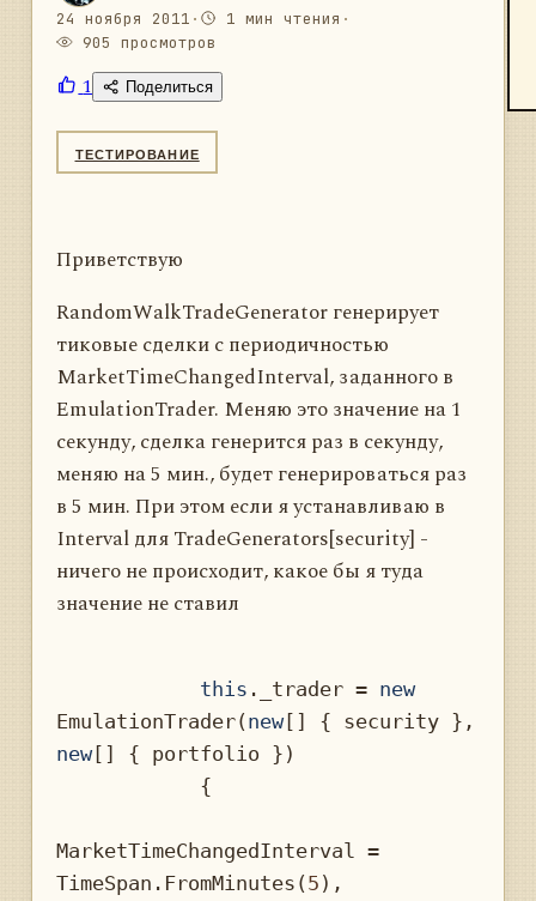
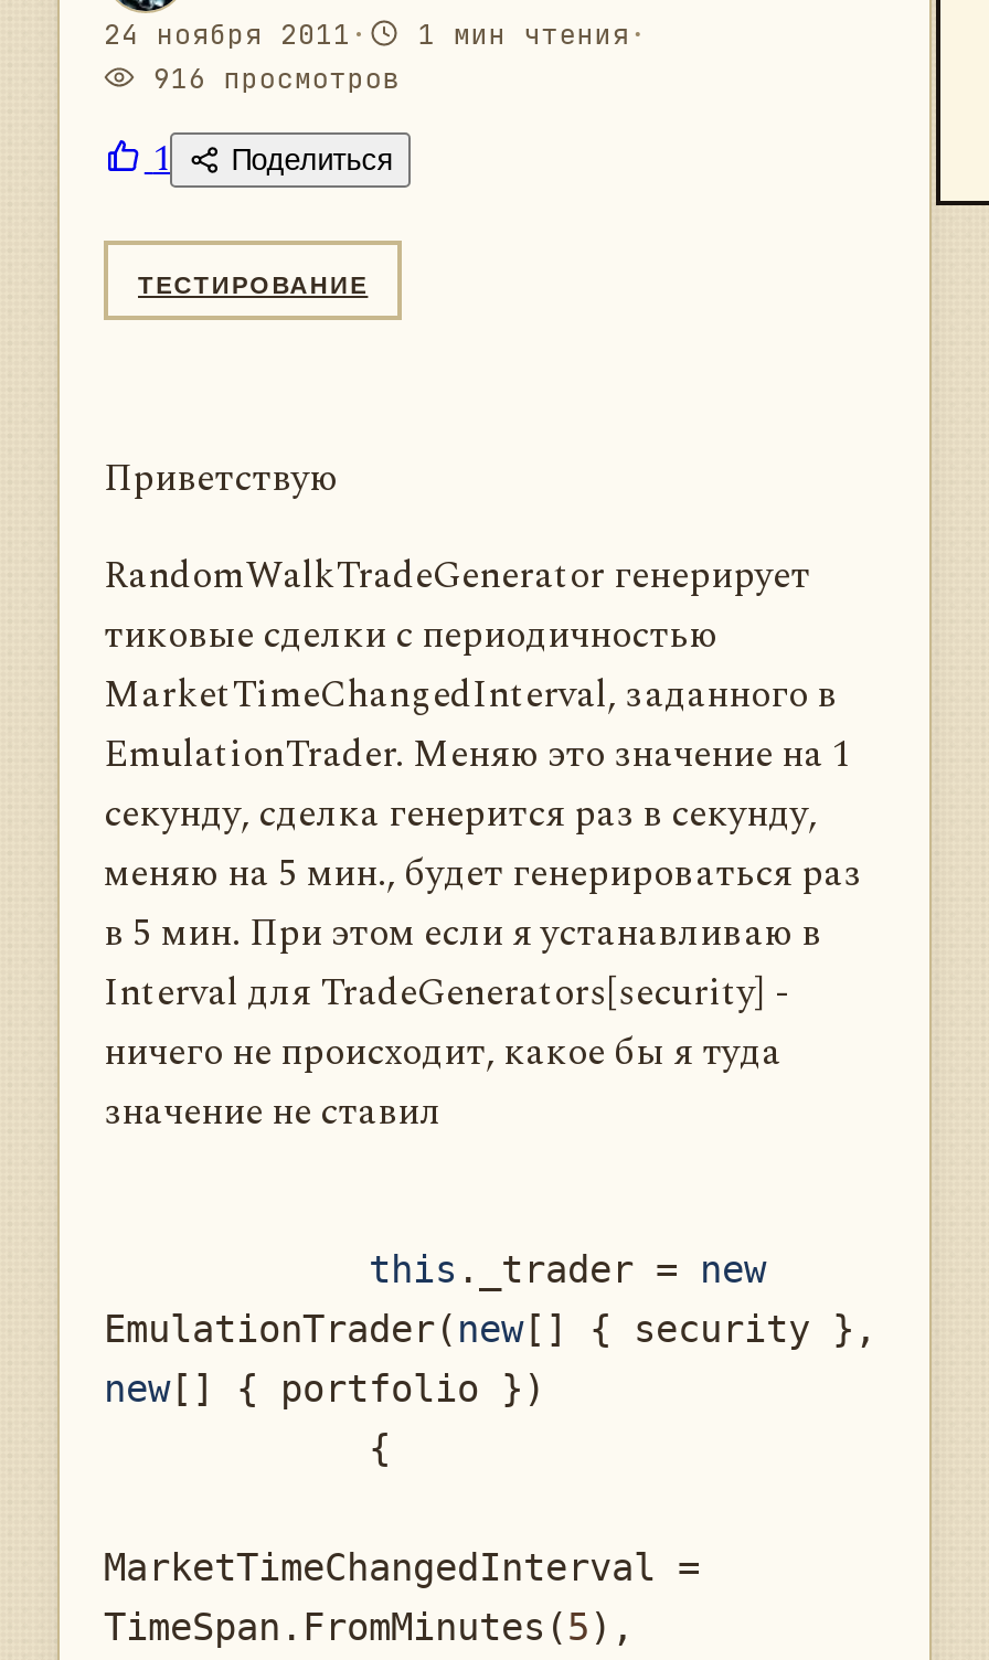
[73,32,217,53] 905 просмотров -> [136,60,400,97] 916 просмотров

